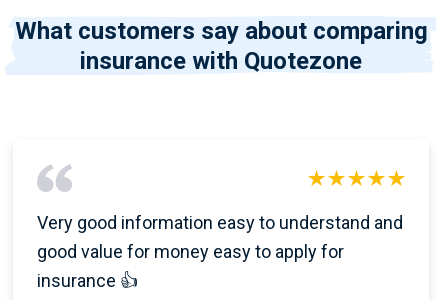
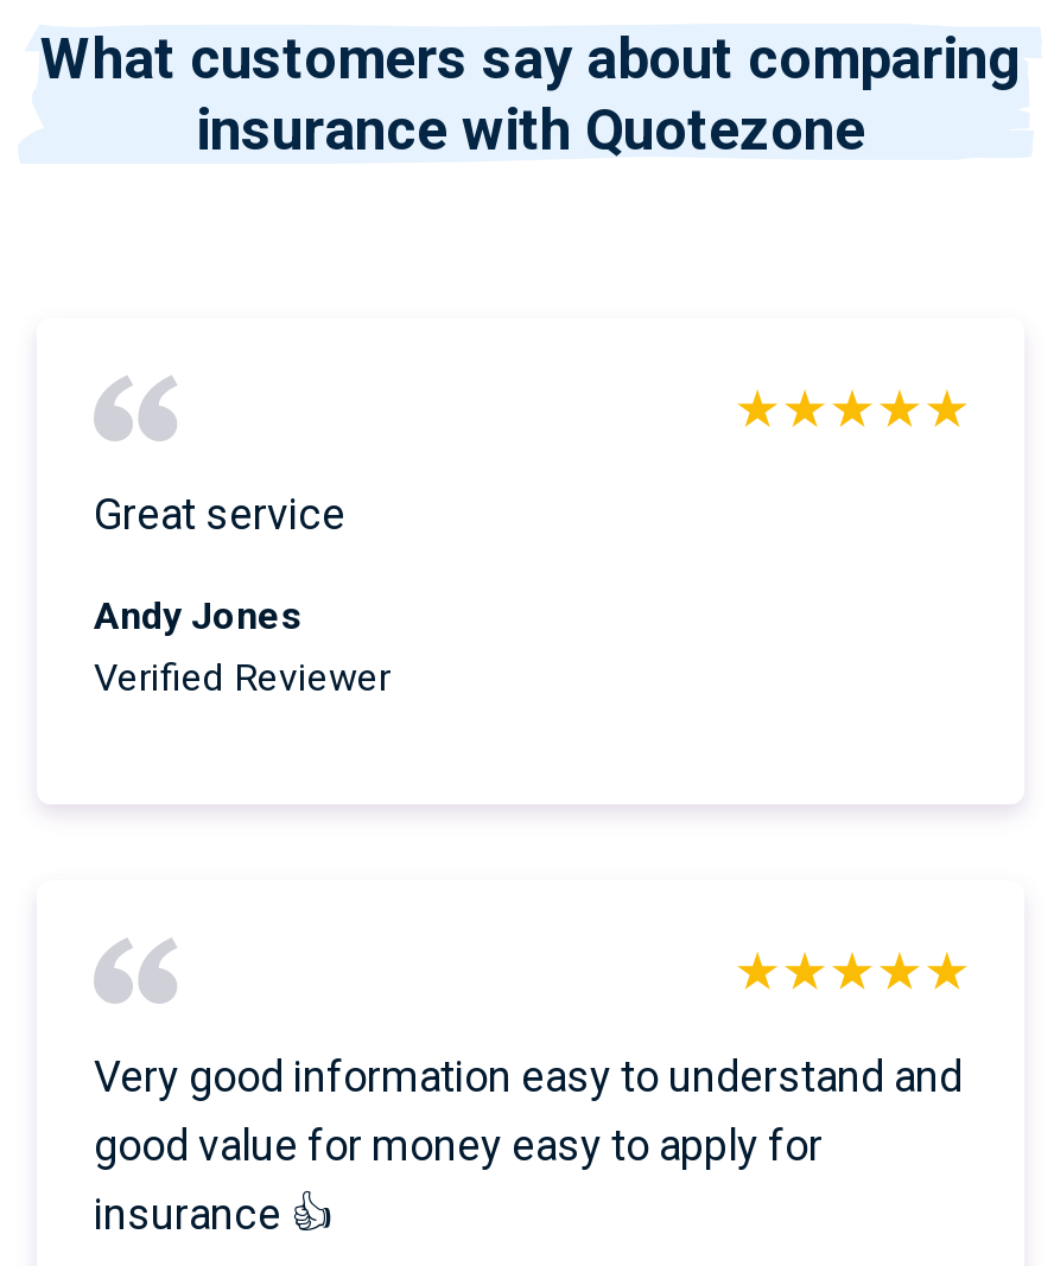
none -> [94,489,391,700] Great service | Andy Jones | Verified Reviewer

